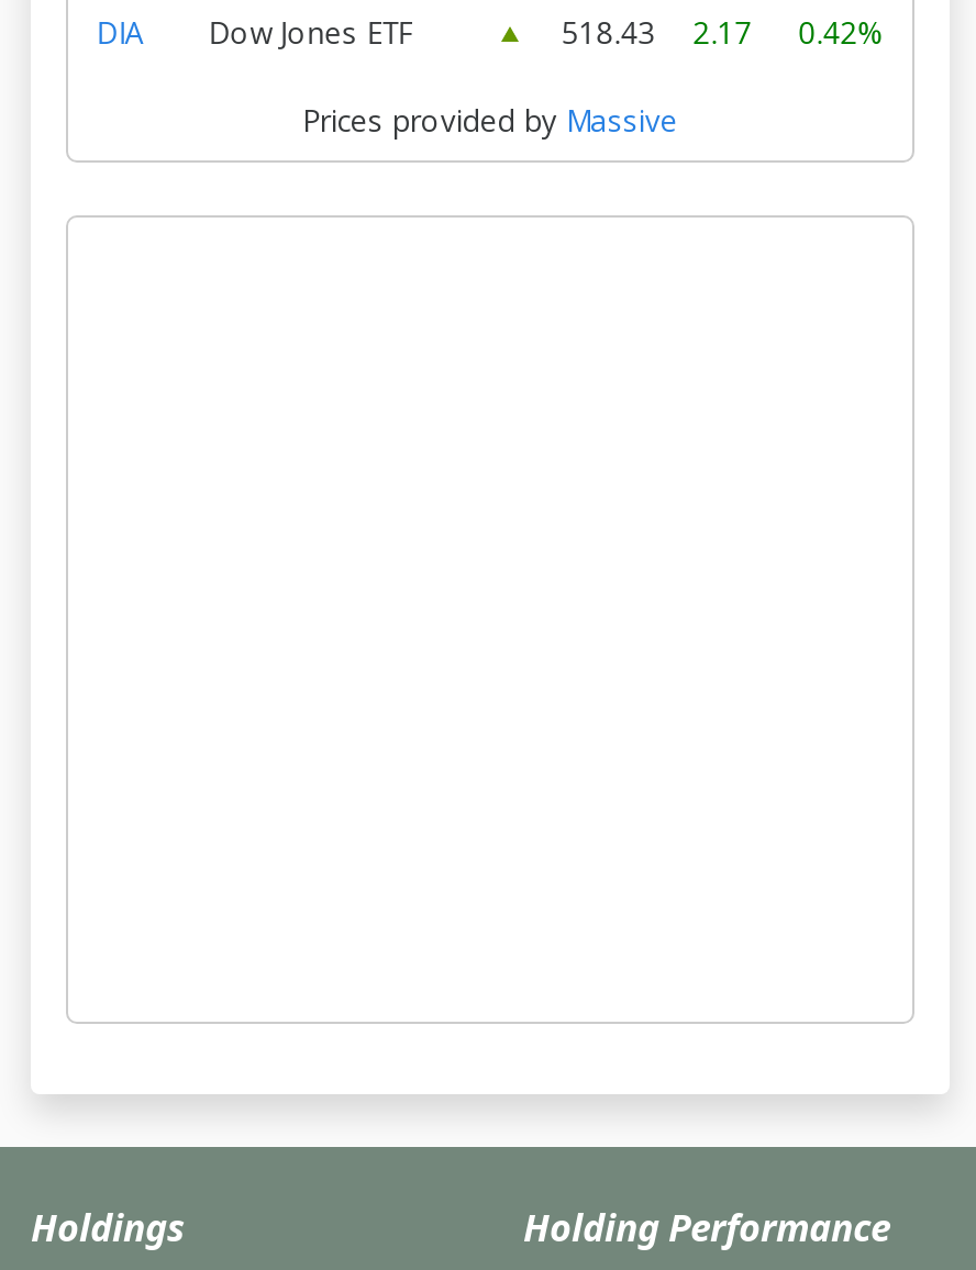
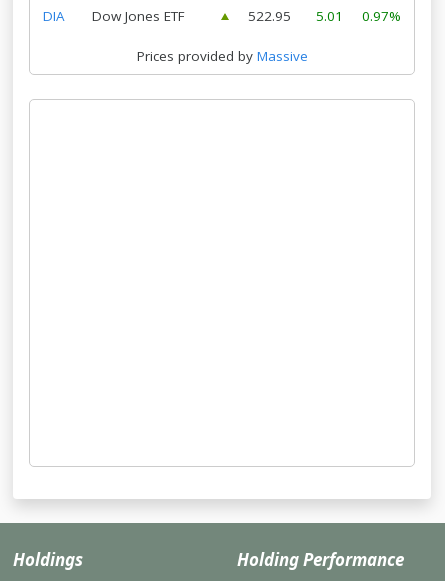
[561,14,656,54] 518.43 -> [248,7,291,25] 522.95
[693,14,752,54] 2.17 -> [316,7,343,25] 5.01
[798,14,884,54] 0.42% -> [362,7,401,25] 0.97%

